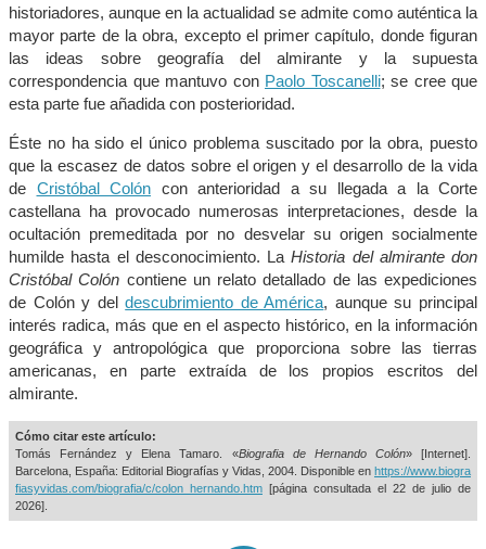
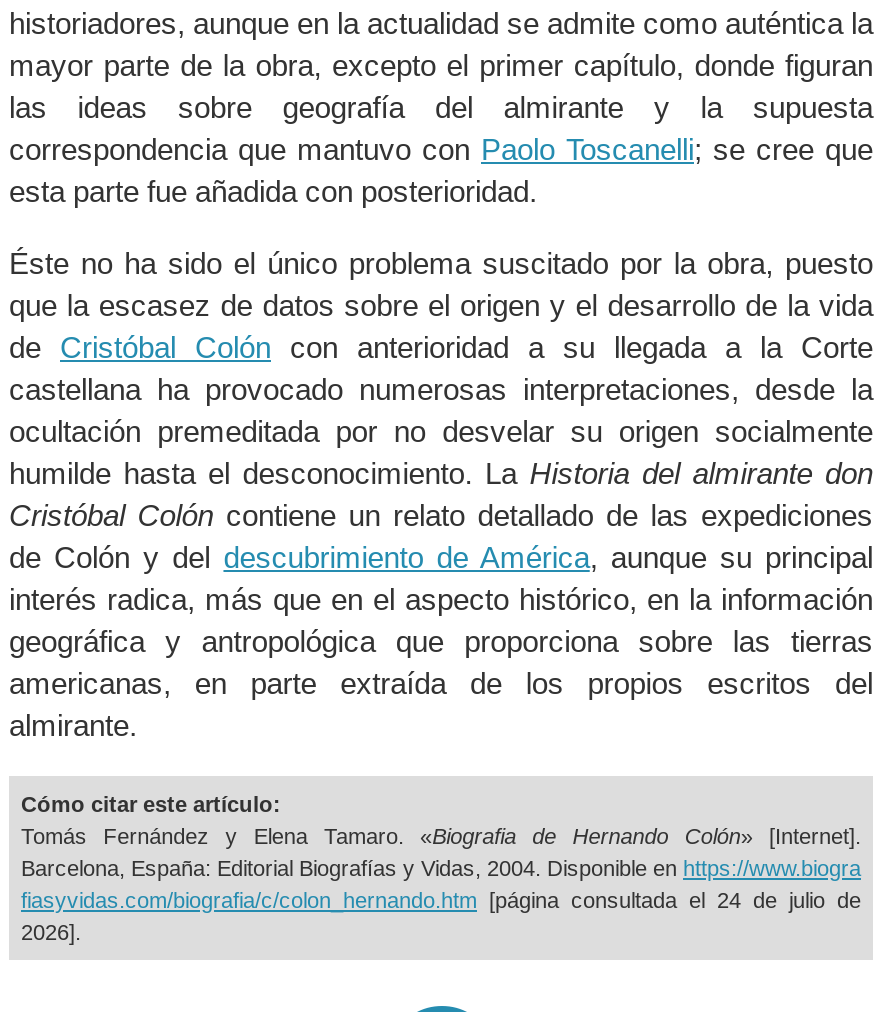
[15,482,471,495] fiasyvidas.com/biografia/c/colon_hernando.htm [página consultada el 22 de julio de -> [21,889,861,913] fiasyvidas.com/biografia/c/colon_hernando.htm [página consultada el 24 de julio de

